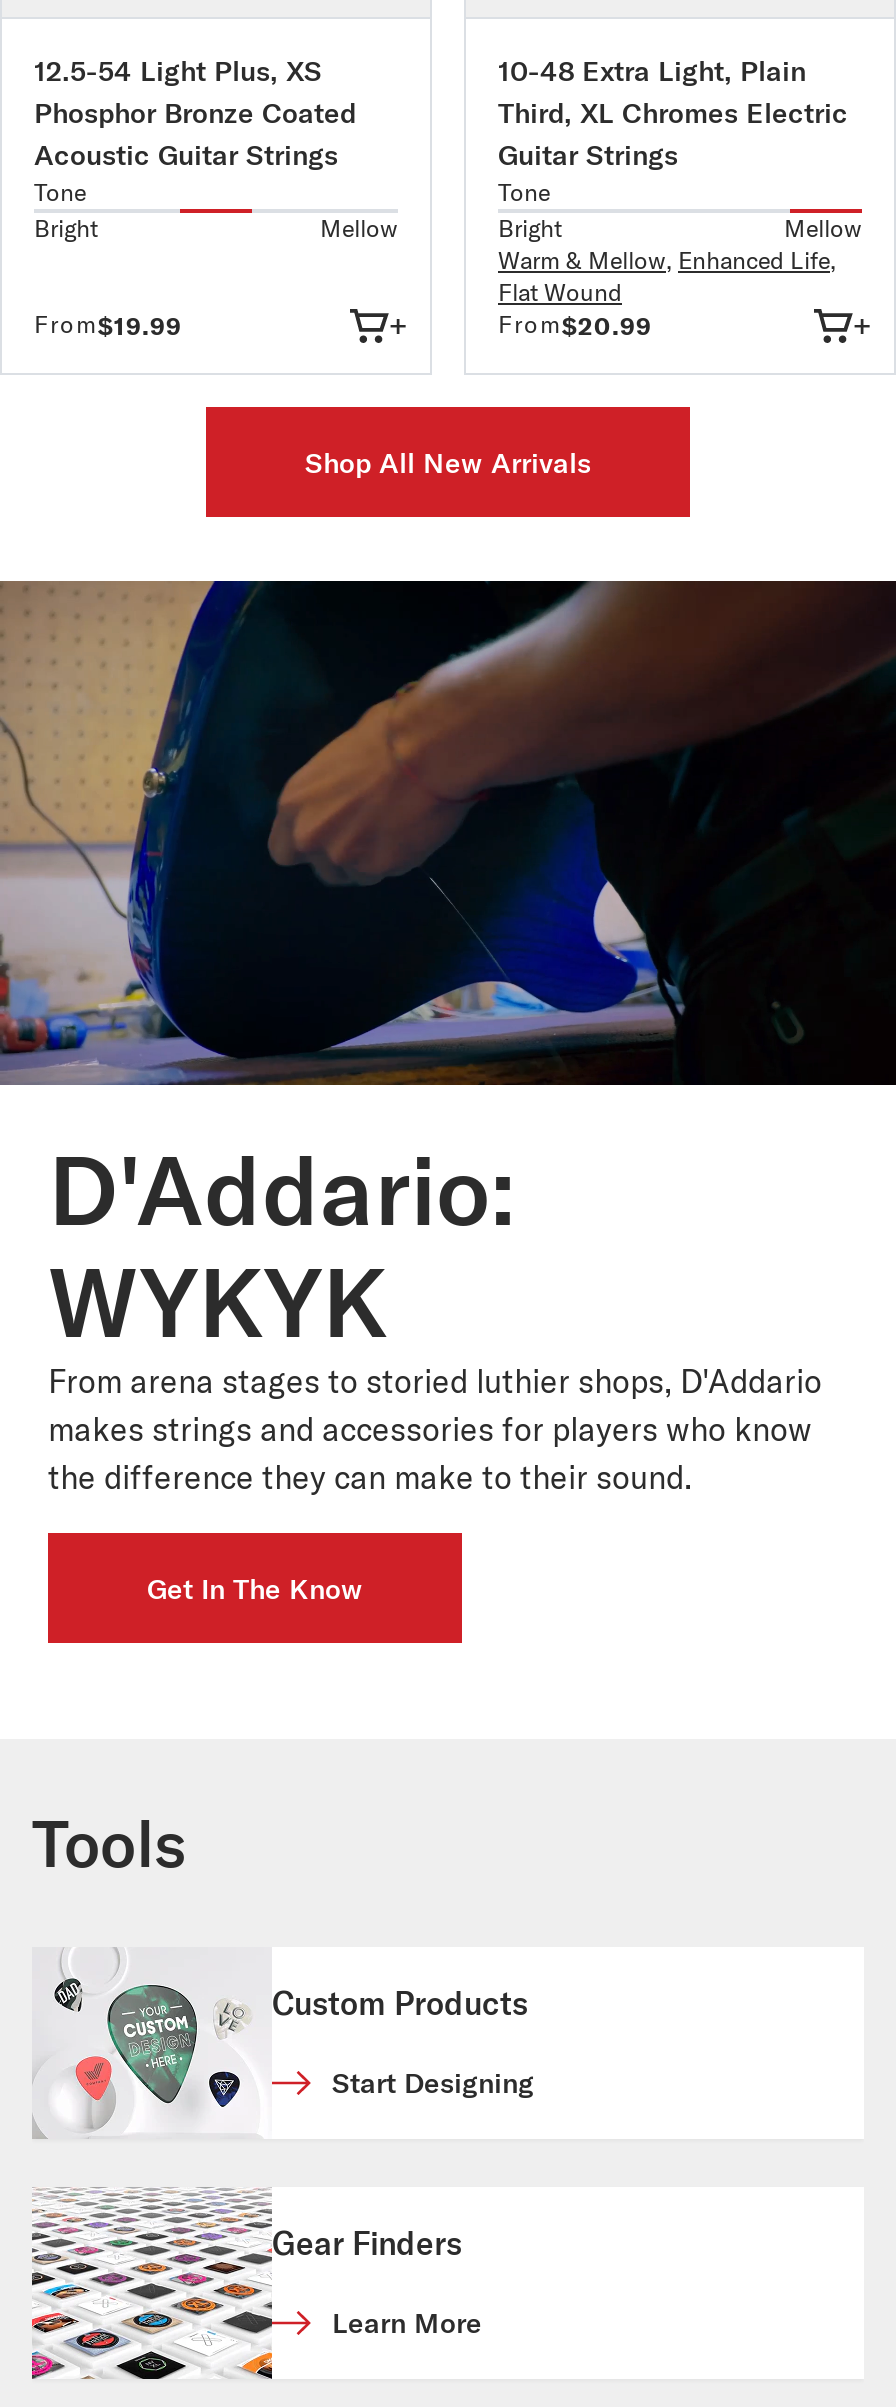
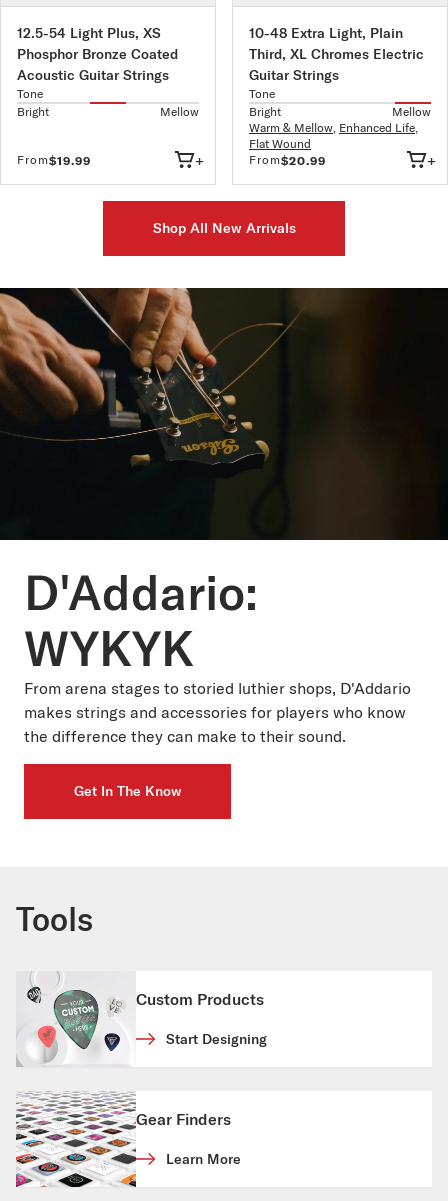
[6,578,890,1088] [image] -> [3,287,445,541] [image]

